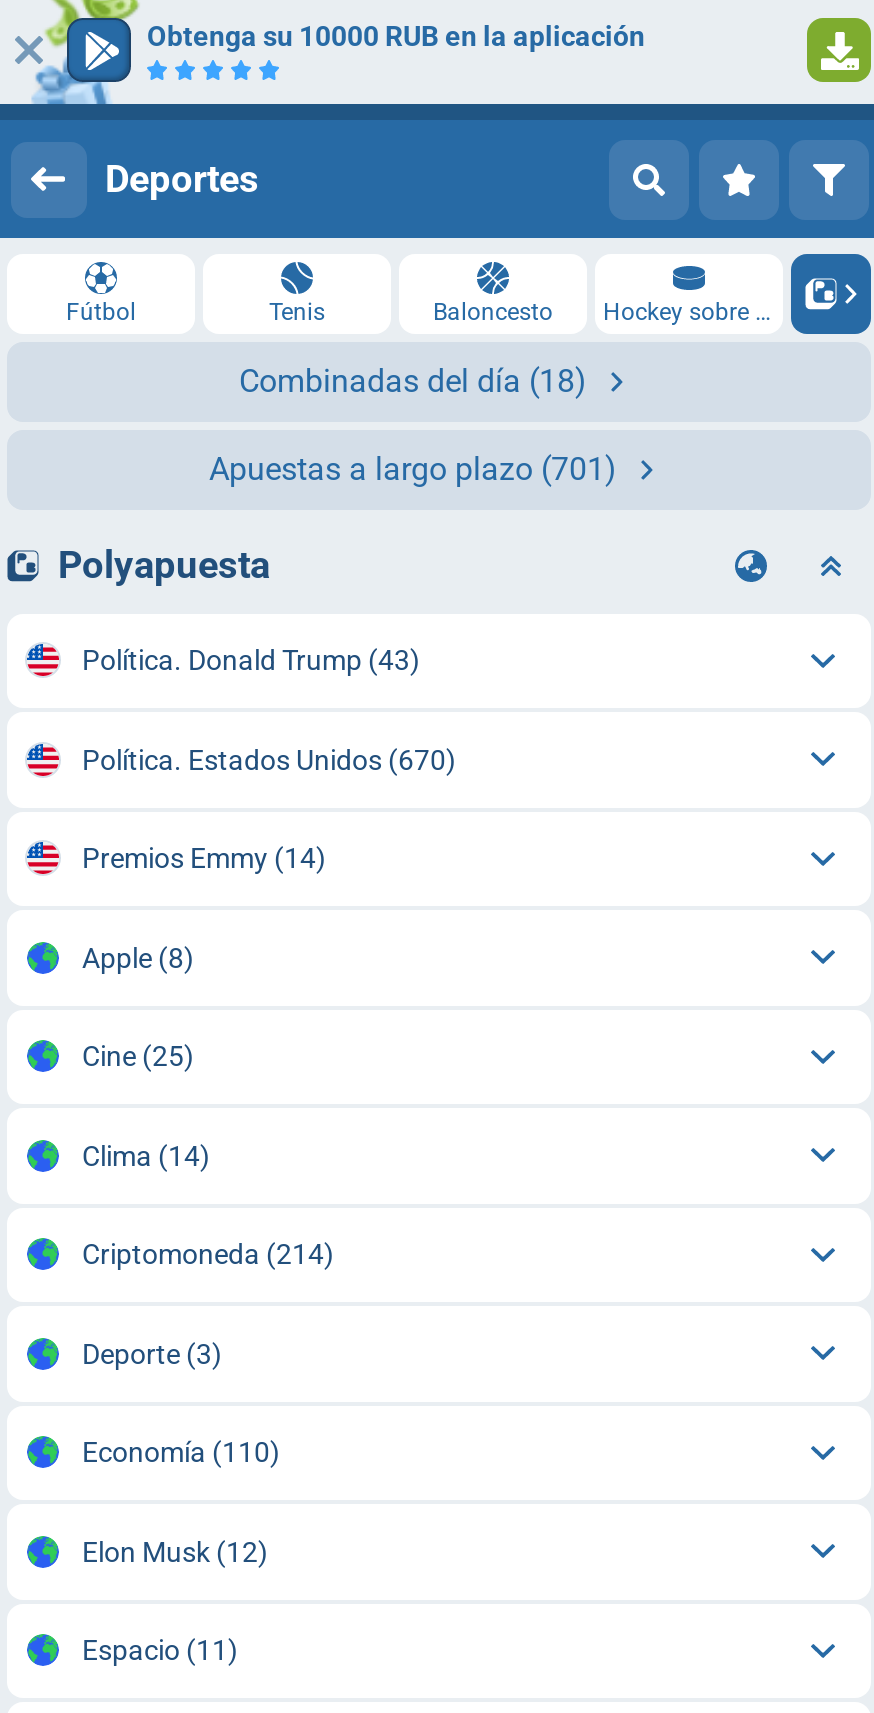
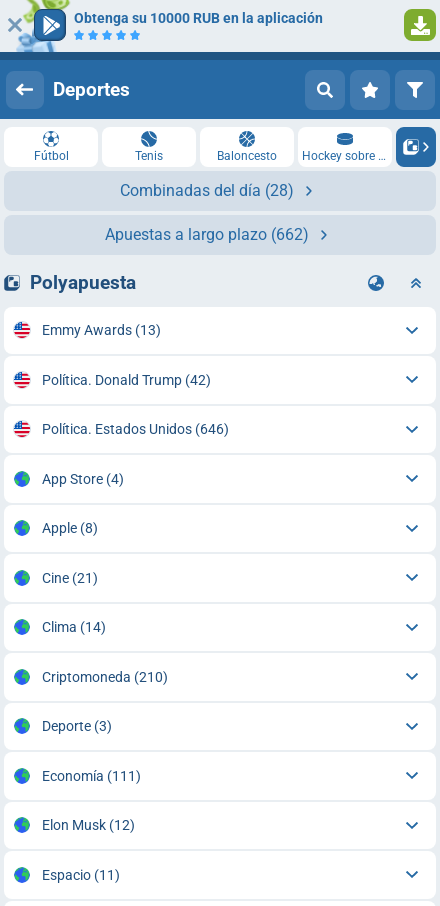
[239,362,587,400] Combinadas del día (18) -> [120,181,294,200] Combinadas del día (28)
[209,450,617,488] Apuestas a largo plazo (701) -> [105,225,309,244] Apuestas a largo plazo (662)
[82,644,456,874] Política. Donald Trump (43) | Política. Estados Unidos (670) | Premios Emmy (14) -> [41,322,228,487] Emmy Awards (13) | Política. Donald Trump (42) | Política. Estados Unidos (646) | App Store (4)
[82,1040,194,1072] Cine (25) -> [41,570,97,586] Cine (21)
[82,1238,334,1270] Criptomoneda (214) -> [41,669,167,685] Criptomoneda (210)
[82,1436,280,1468] Economía (110) -> [41,768,140,784] Economía (111)

